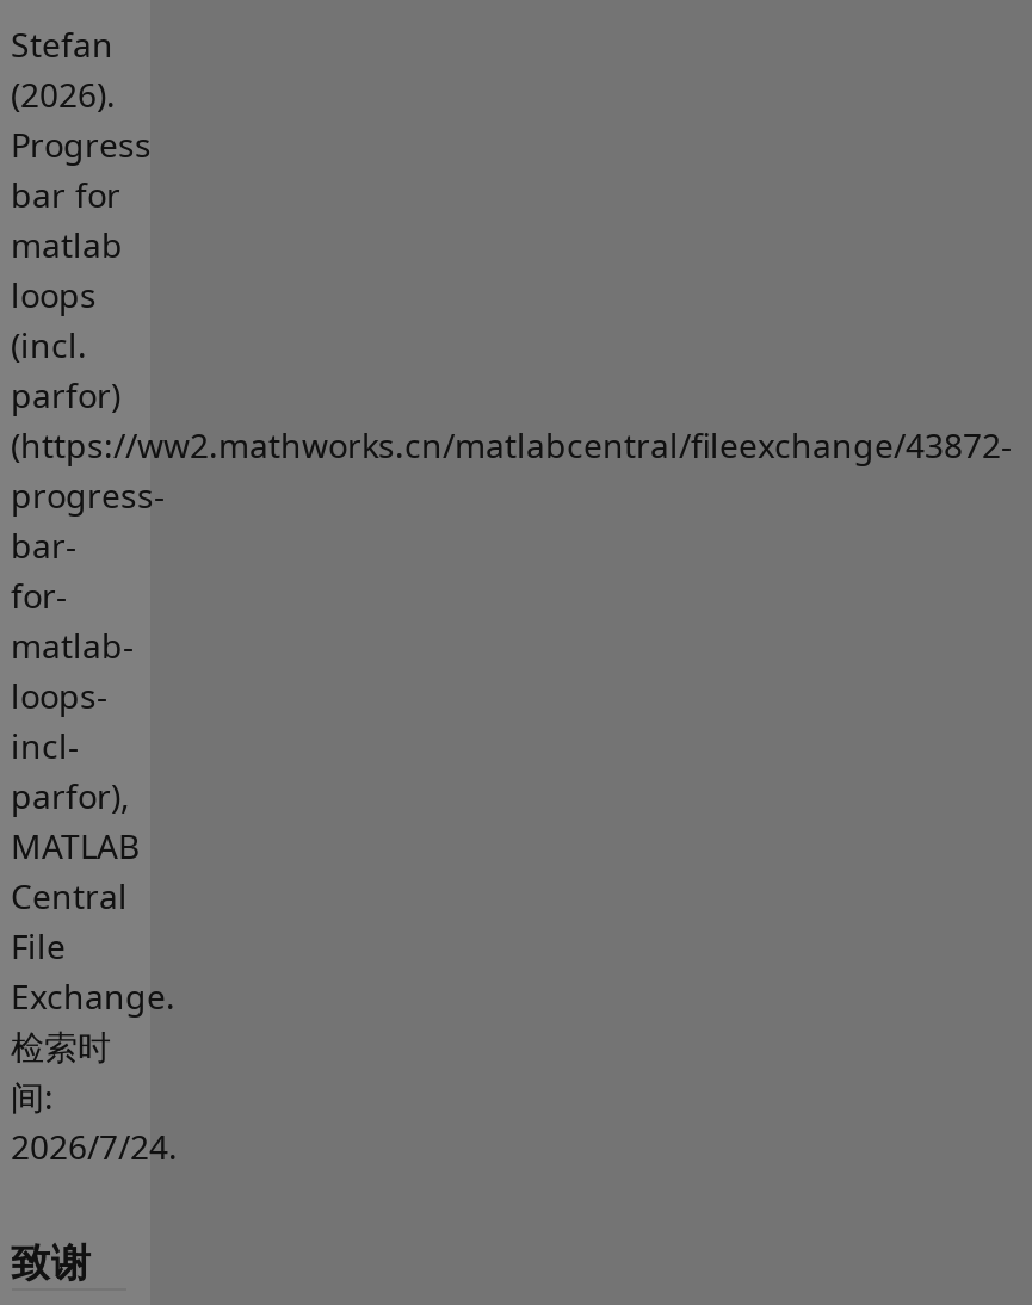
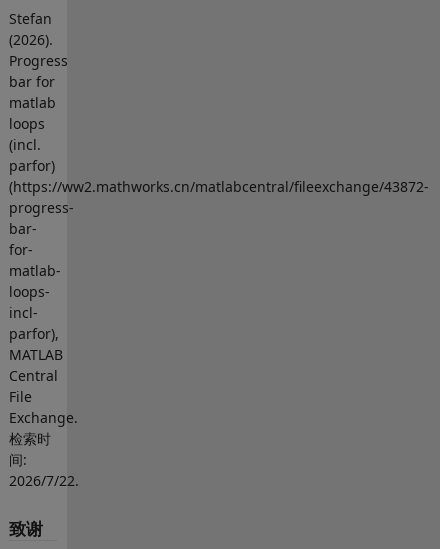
[11,1124,178,1169] 2026/7/24. -> [8,471,78,490] 2026/7/22.

